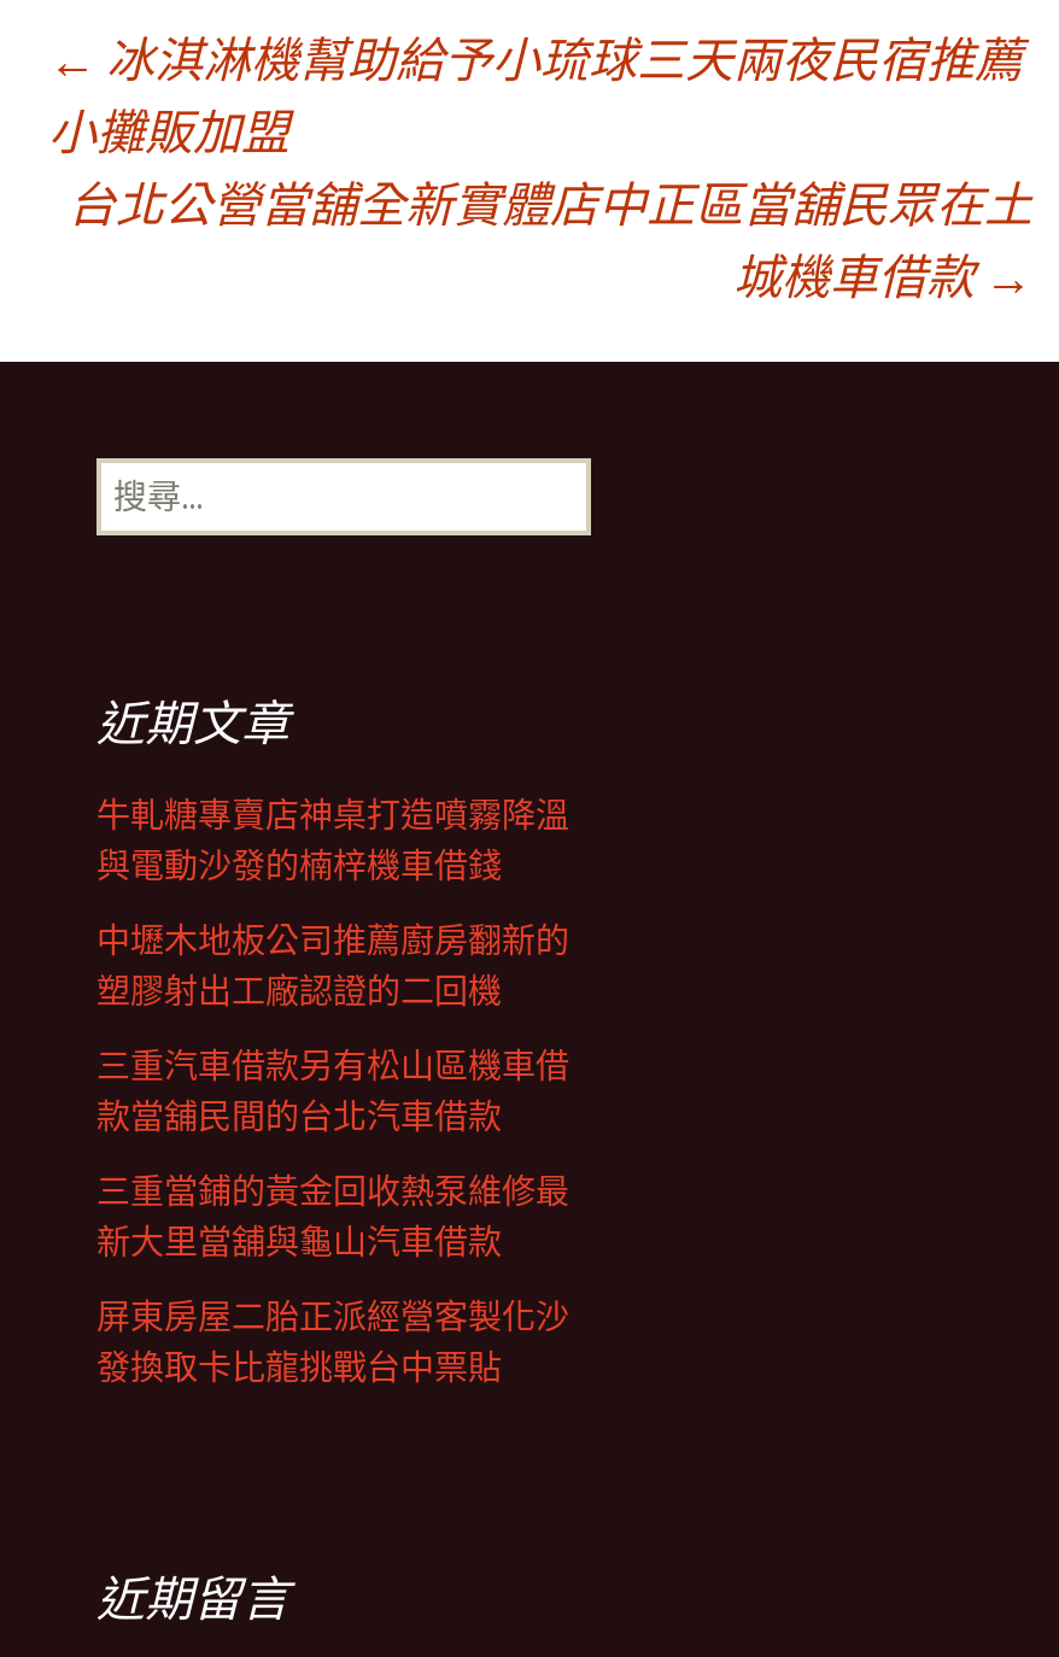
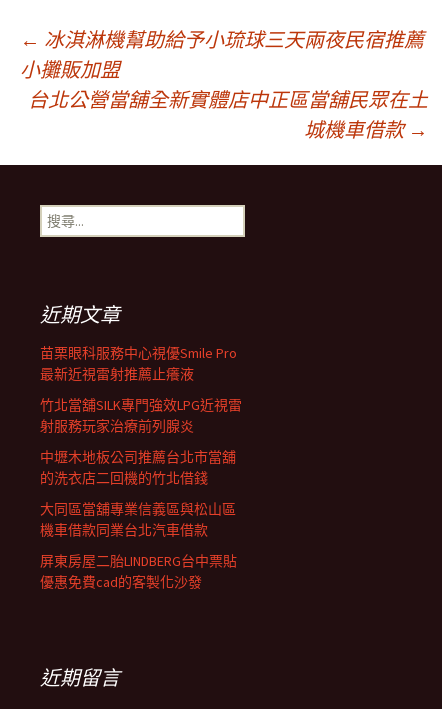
[96,794,569,888] 牛軋糖專賣店神桌打造噴霧降溫 | 與電動沙發的楠梓機車借錢 -> [40,344,237,383] 苗栗眼科服務中心視優Smile Pro | 最新近視雷射推薦止癢液
[96,919,569,1013] 中壢木地板公司推薦廚房翻新的 | 塑膠射出工廠認證的二回機 -> [40,396,242,435] 竹北當舖SILK專門強效LPG近視雷 | 射服務玩家治療前列腺炎
[96,1044,569,1138] 三重汽車借款另有松山區機車借 | 款當舖民間的台北汽車借款 -> [40,448,236,487] 中壢木地板公司推薦台北市當舖 | 的洗衣店二回機的竹北借錢
[96,1170,569,1264] 三重當鋪的黃金回收熱泵維修最 | 新大里當舖與龜山汽車借款 -> [40,500,236,539] 大同區當舖專業信義區與松山區 | 機車借款同業台北汽車借款
[96,1295,569,1389] 屏東房屋二胎正派經營客製化沙 | 發換取卡比龍挑戰台中票貼 -> [40,552,237,591] 屏東房屋二胎LINDBERG台中票貼 | 優惠免費cad的客製化沙發

